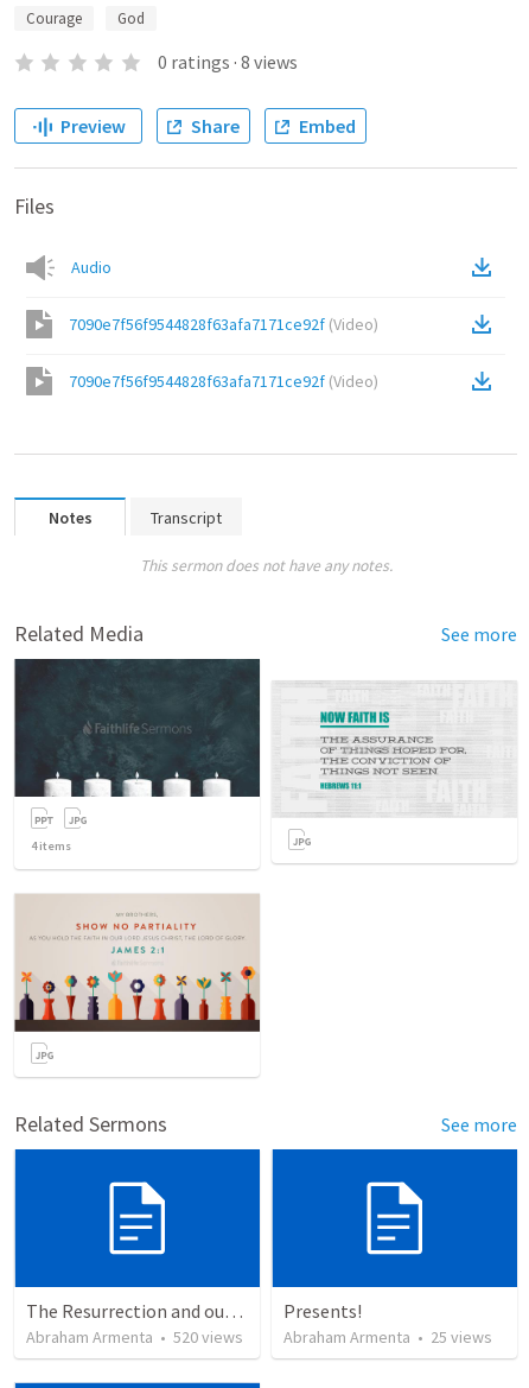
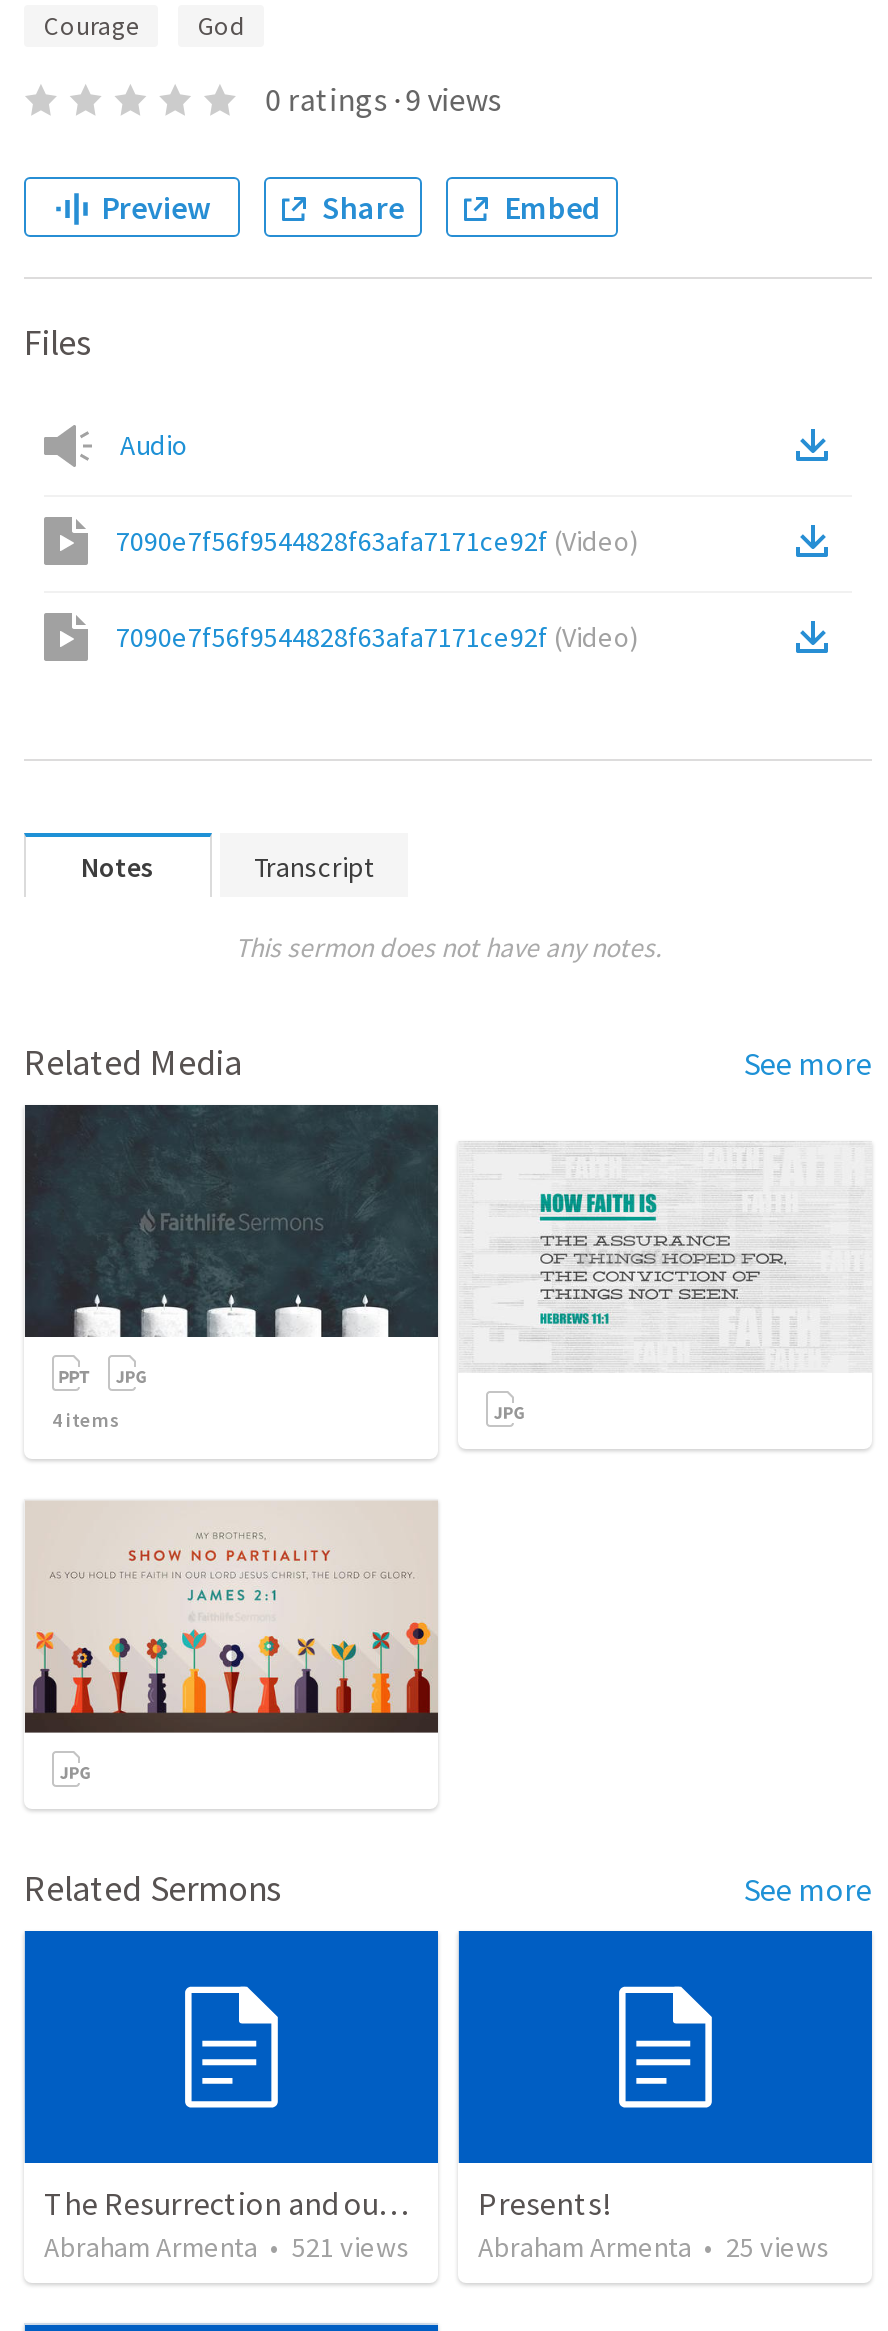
[157,50,297,74] 0 ratings · 8 views -> [265,79,501,119] 0 ratings · 9 views
[26,1327,243,1348] Abraham Armenta • 520 views -> [44,2230,410,2266] Abraham Armenta • 521 views

